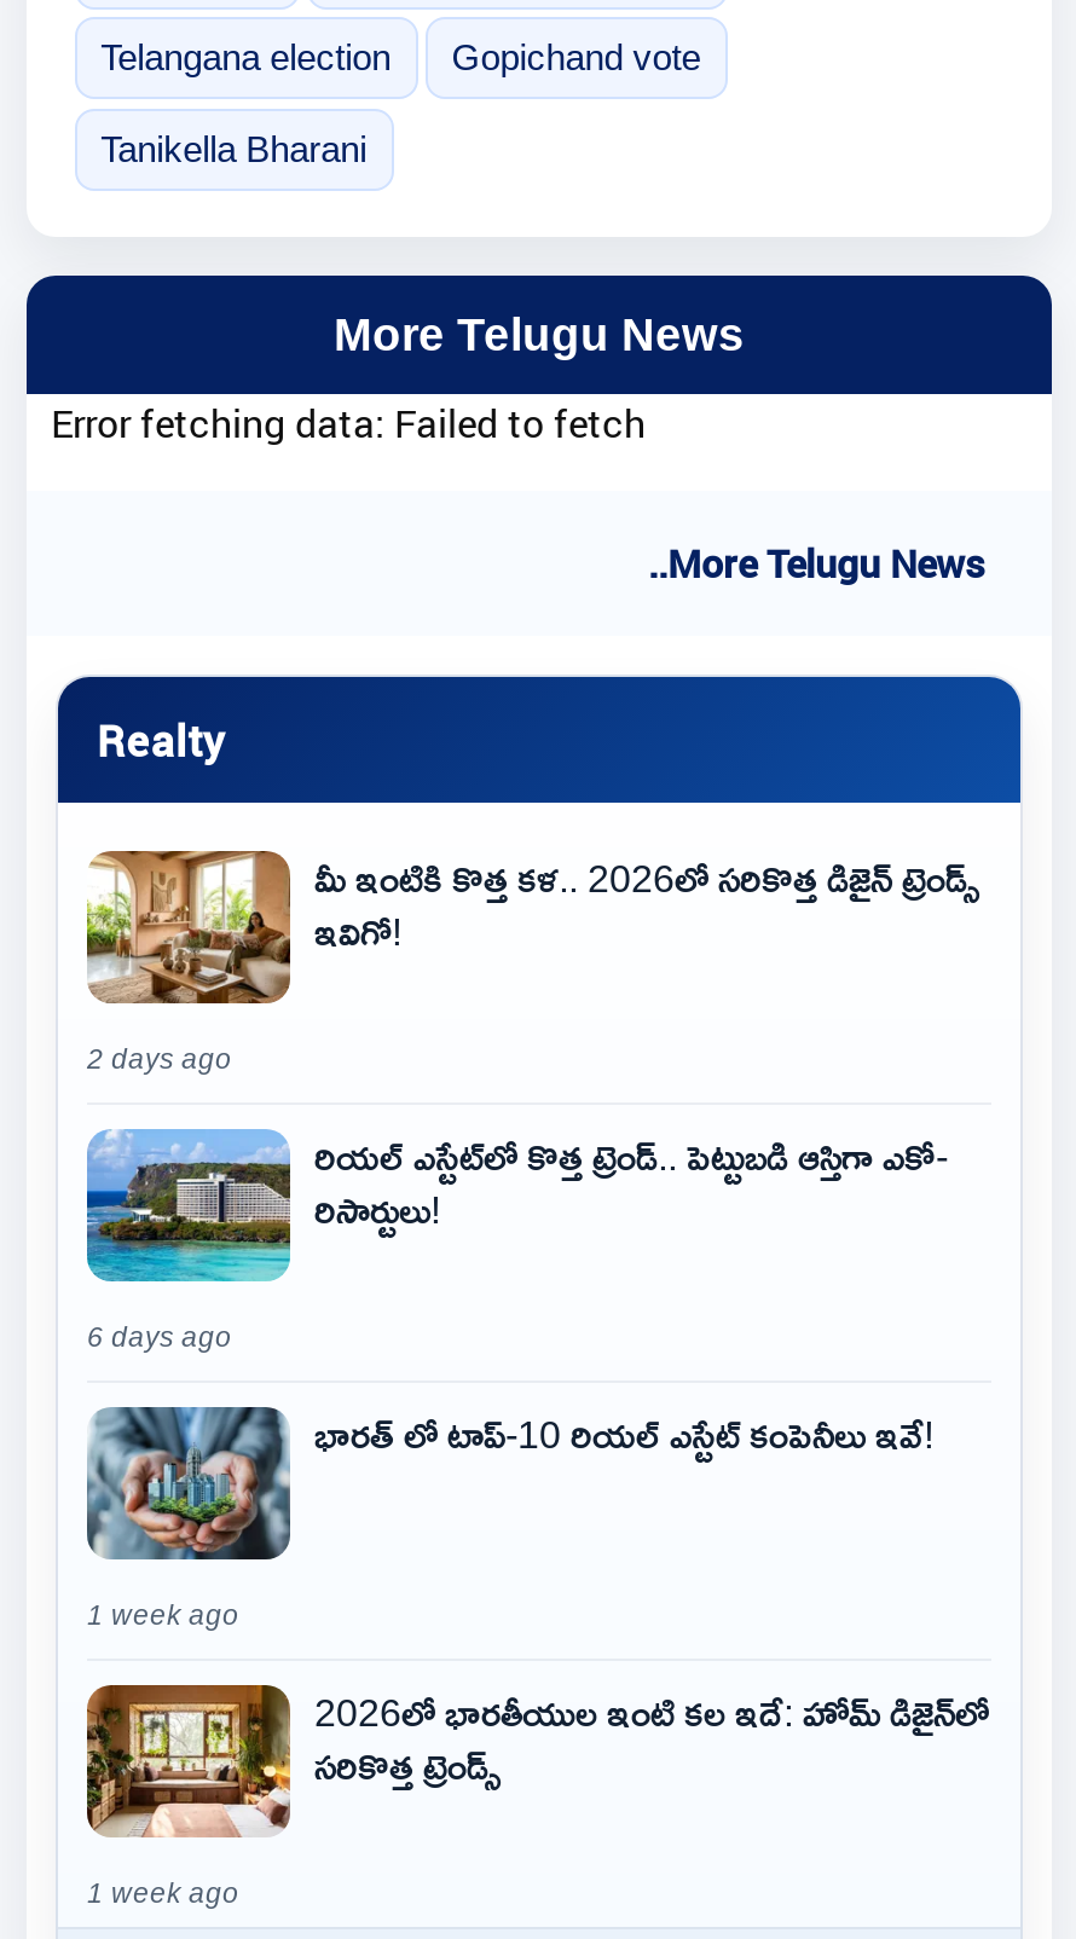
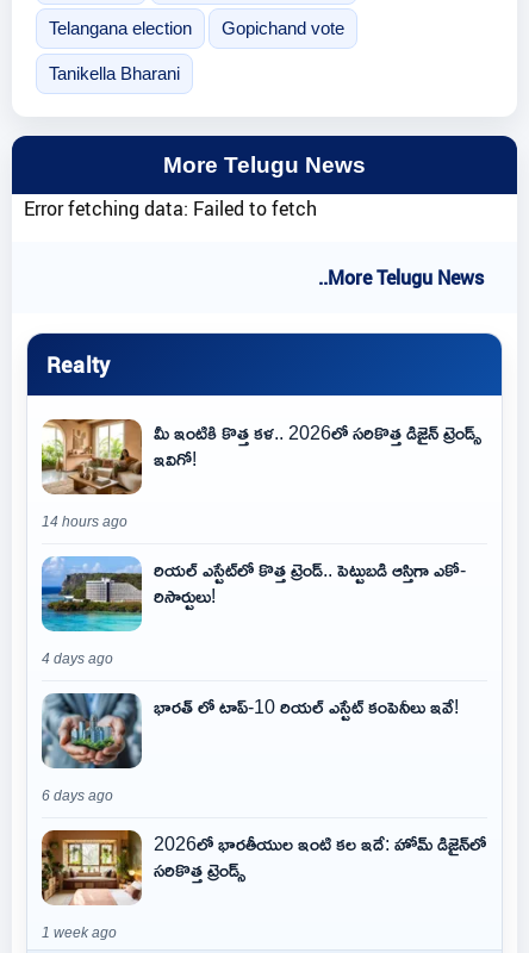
[87,1045,232,1074] 2 days ago -> [42,515,127,529] 14 hours ago
[87,1323,232,1352] 6 days ago -> [42,652,113,666] 4 days ago
[87,1601,239,1630] 1 week ago -> [42,789,113,803] 6 days ago

